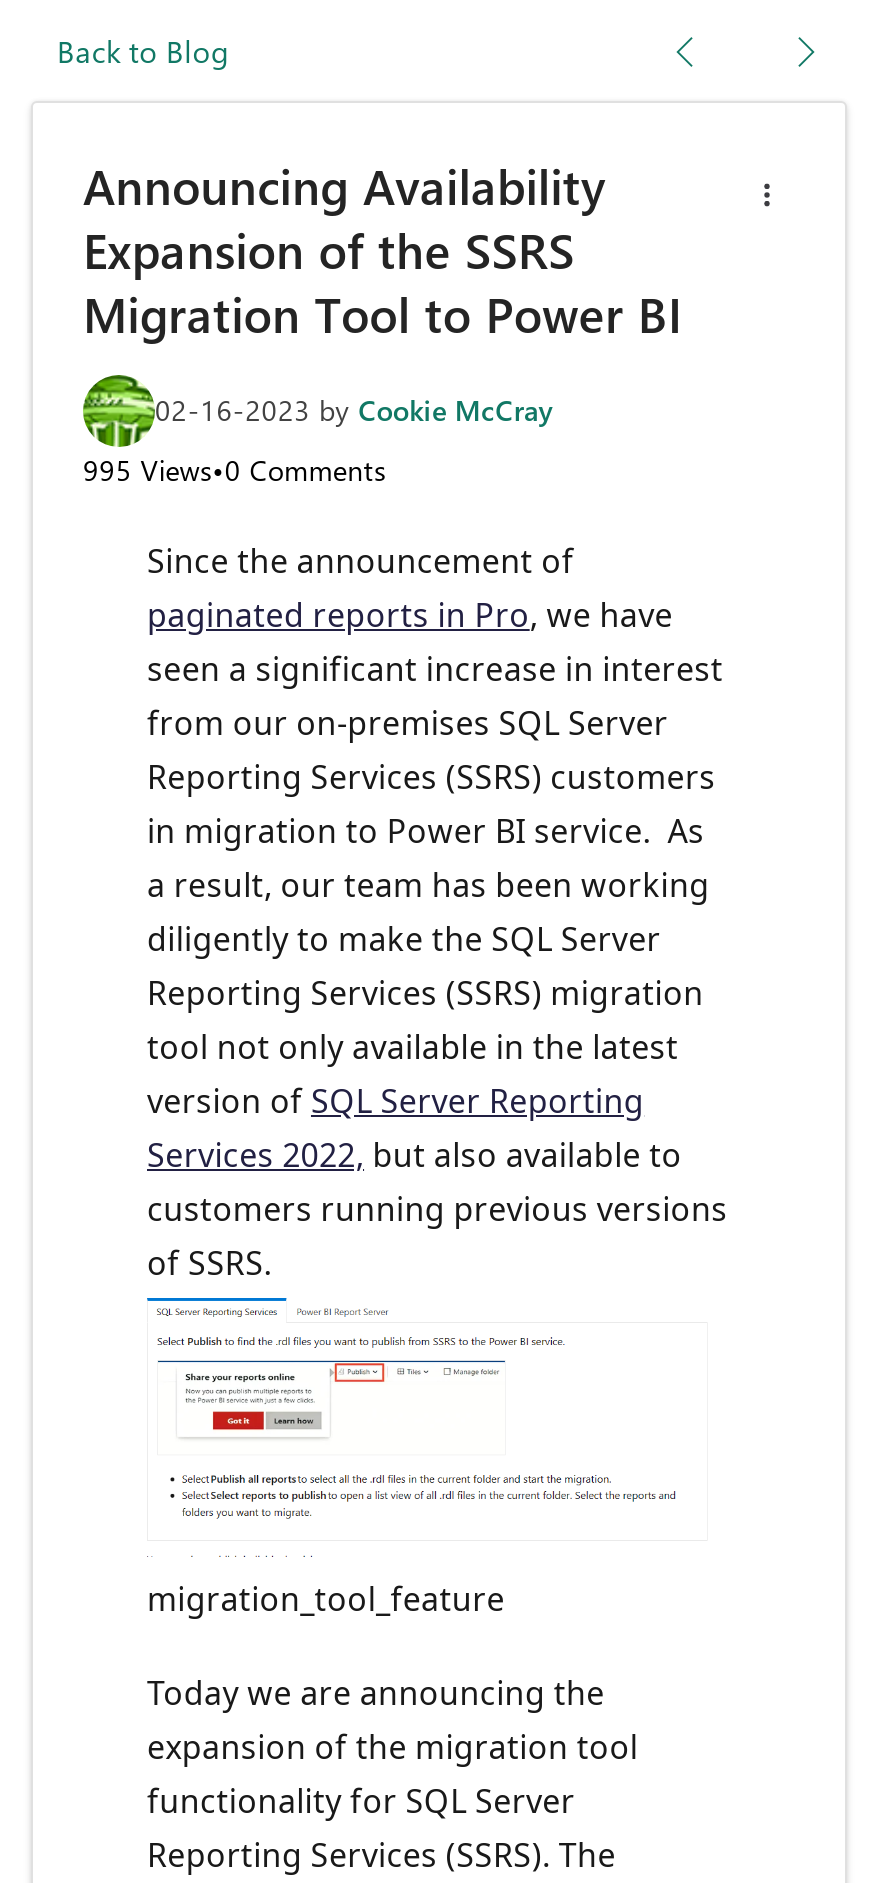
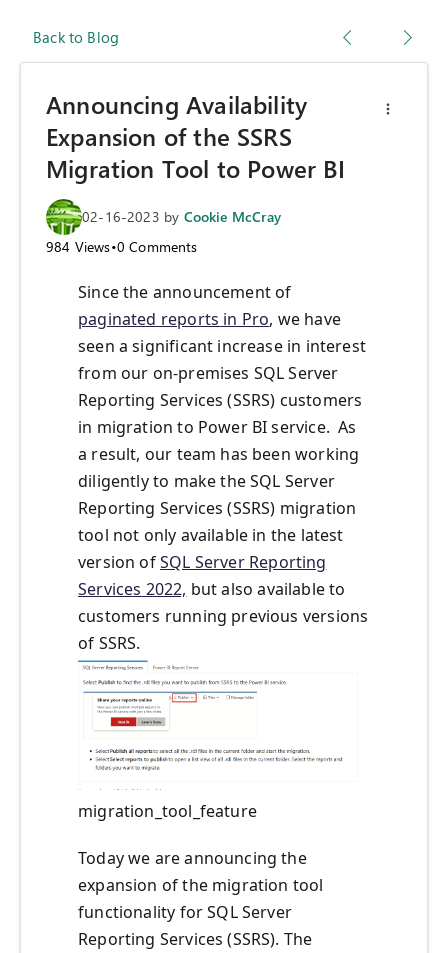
[83,452,386,490] 995 Views•0 Comments -> [46,237,198,256] 984 Views•0 Comments

